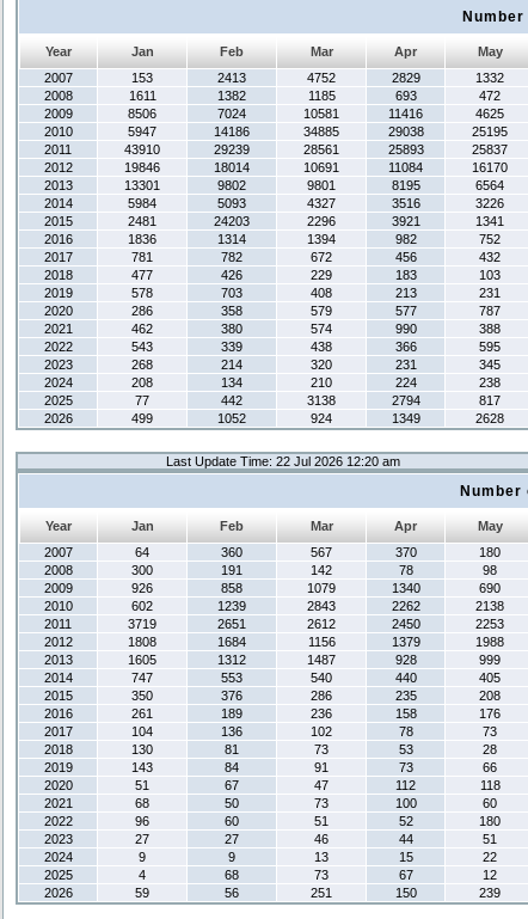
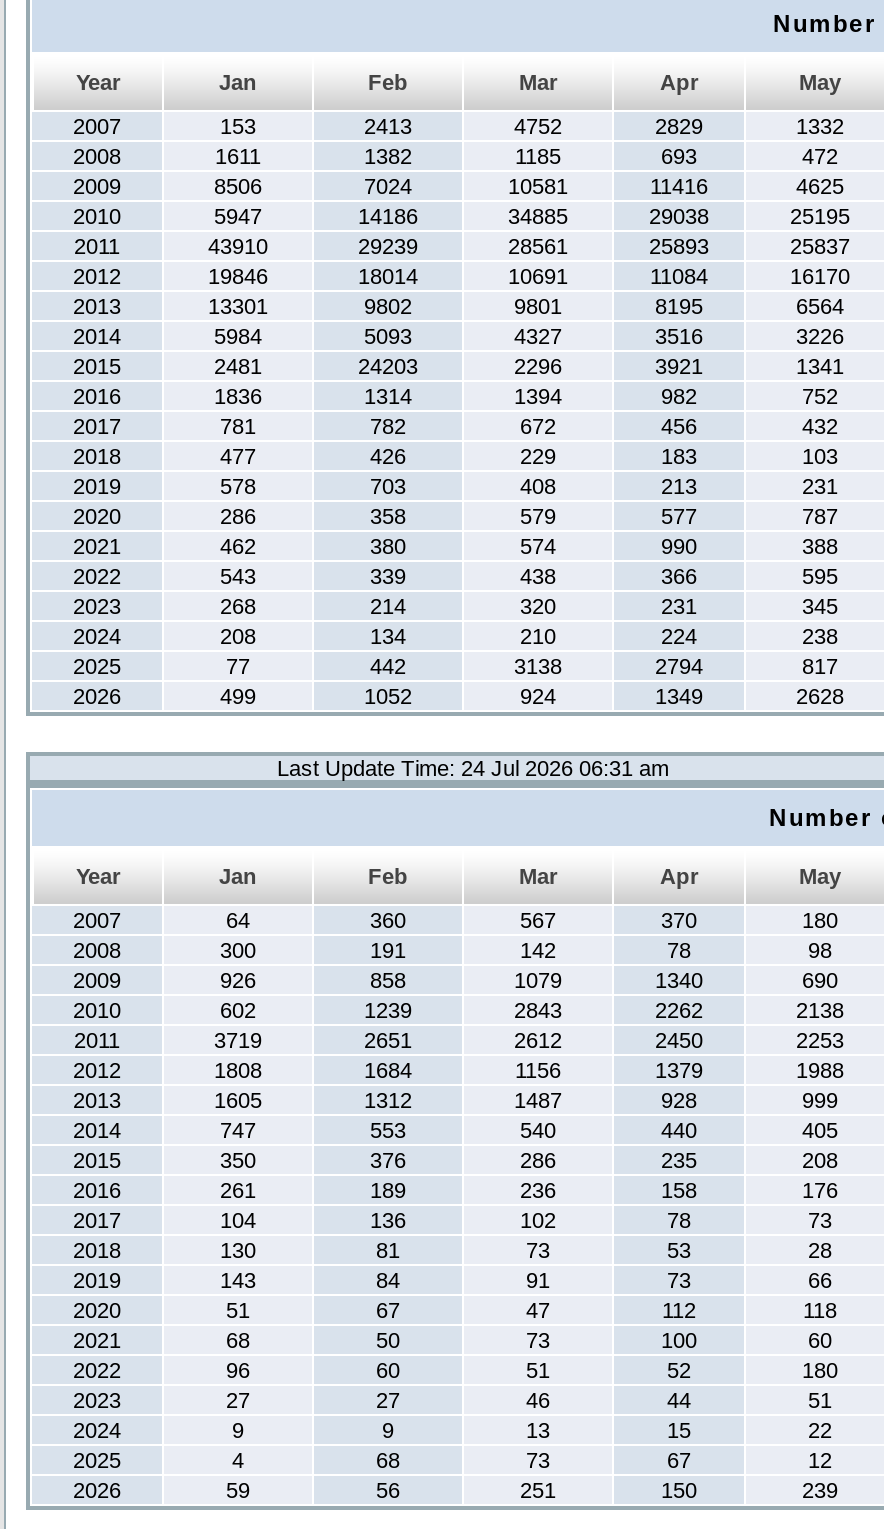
[165,454,400,468] Last Update Time: 22 Jul 2026 12:20 am -> [277,756,669,780] Last Update Time: 24 Jul 2026 06:31 am

